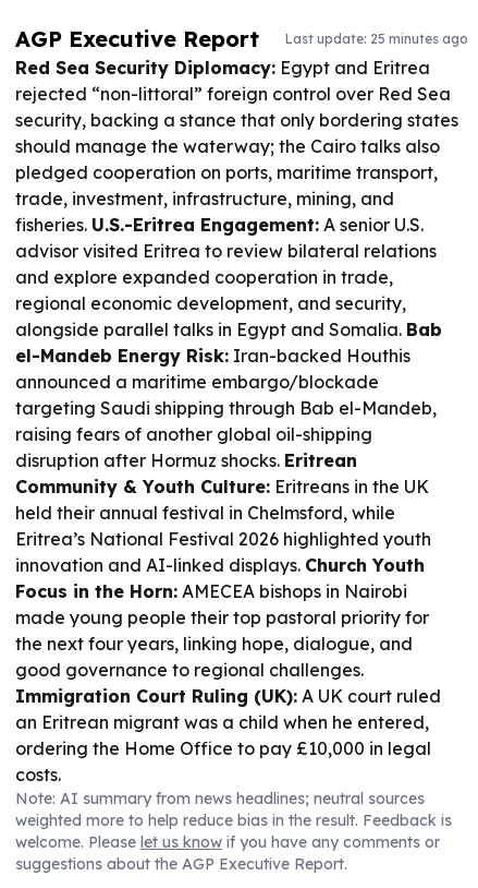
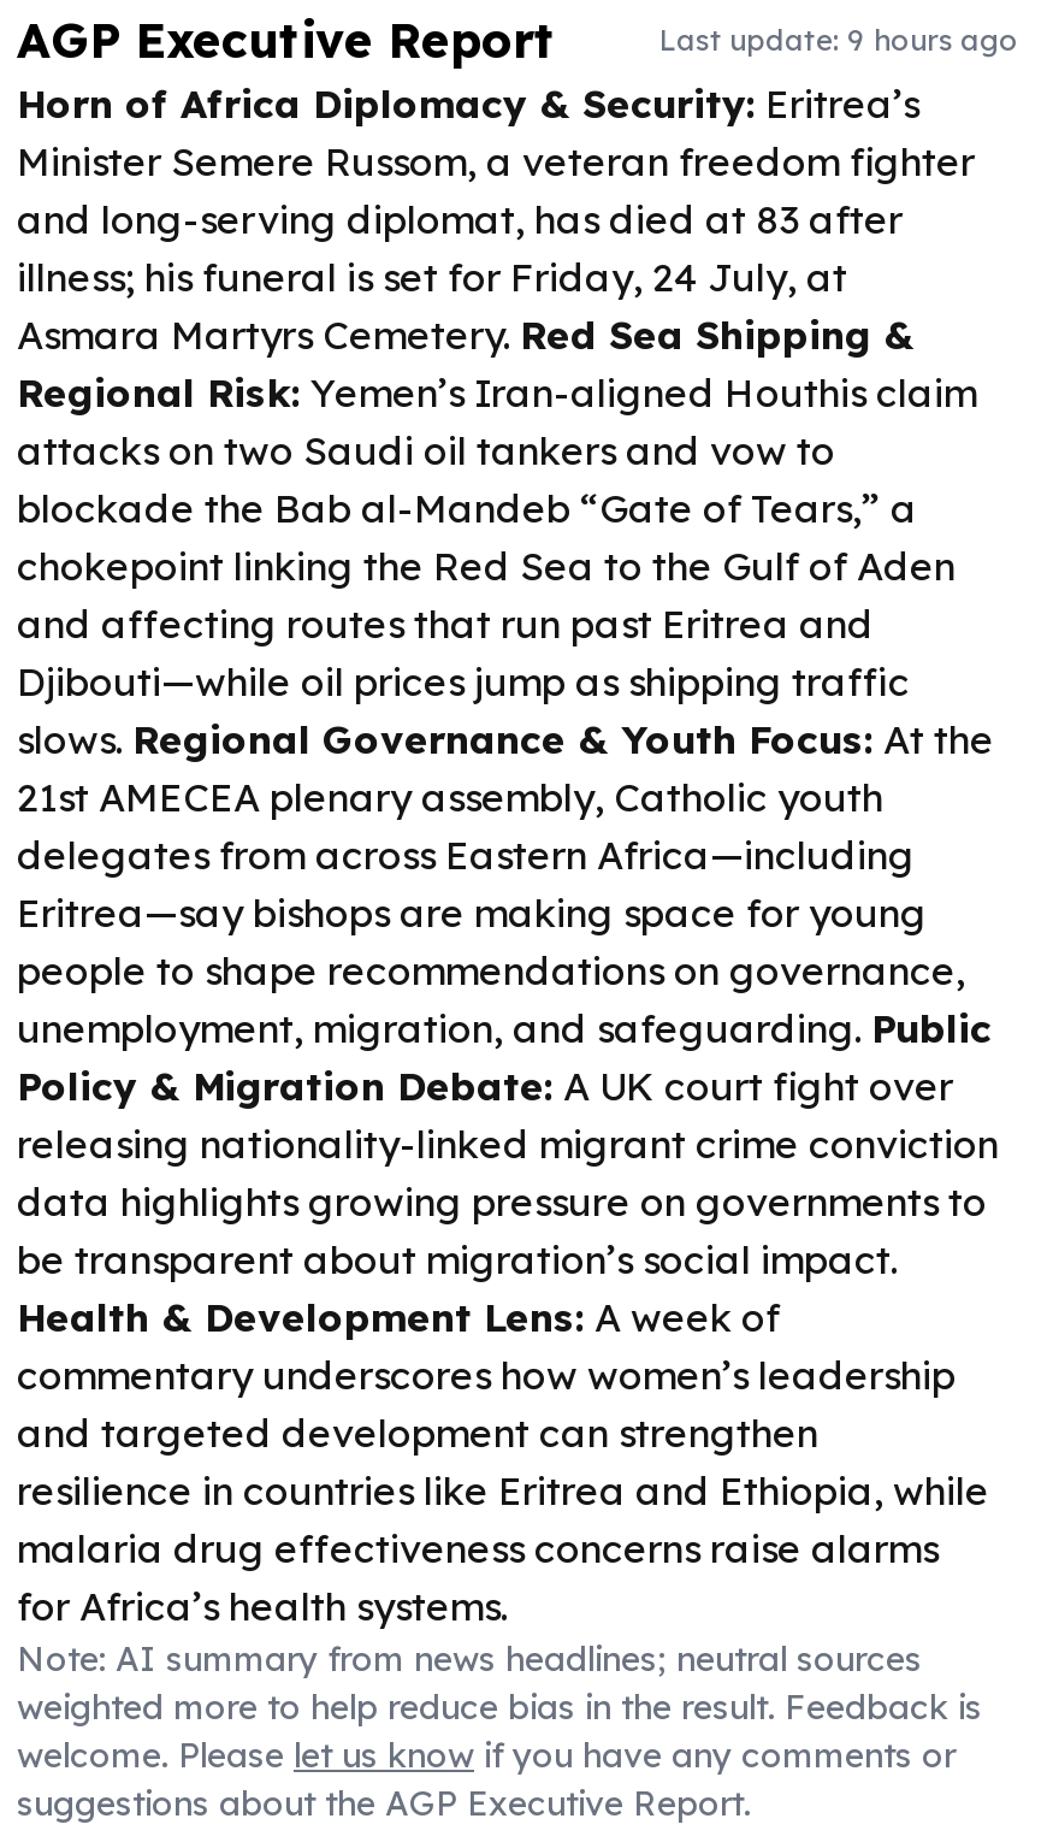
[15,31,468,785] Last update: 25 minutes ago | Red Sea Security Diplomacy: Egypt and Eritrea | rejected “non-littoral” foreign control over Red Sea | security, backing a stance that only bordering states | should manage the waterway; the Cairo talks also | pledged cooperation on ports, maritime transport, | trade, investment, infrastructure, mining, and | fisheries. U.S.-Eritrea Engagement: A senior U.S. | advisor visited Eritrea to review bilateral relations | and explore expanded cooperation in trade, | regional economic development, and security, | alongside parallel talks in Egypt and Somalia. Bab | el-Mandeb Energy Risk: Iran-backed Houthis | announced a maritime embargo/blockade | targeting Saudi shipping through Bab el-Mandeb, | raising fears of another global oil-shipping | disruption after Hormuz shocks. Eritrean | Community & Youth Culture: Eritreans in the UK | held their annual festival in Chelmsford, while | Eritrea’s National Festival 2026 highlighted youth | innovation and AI-linked displays. Church Youth | Focus in the Horn: AMECEA bishops in Nairobi | made young people their top pastoral priority for | the next four years, linking hope, dialogue, and | good governance to regional challenges. | Immigration Court Ruling (UK): A UK court ruled | an Eritrean migrant was a child when he entered, | ordering the Home Office to pay £10,000 in legal | costs. -> [17,22,1018,1630] Last update: 9 hours ago | Horn of Africa Diplomacy & Security: Eritrea’s | Minister Semere Russom, a veteran freedom fighter | and long-serving diplomat, has died at 83 after | illness; his funeral is set for Friday, 24 July, at | Asmara Martyrs Cemetery. Red Sea Shipping & | Regional Risk: Yemen’s Iran-aligned Houthis claim | attacks on two Saudi oil tankers and vow to | blockade the Bab al-Mandeb “Gate of Tears,” a | chokepoint linking the Red Sea to the Gulf of Aden | and affecting routes that run past Eritrea and | Djibouti—while oil prices jump as shipping traffic | slows. Regional Governance & Youth Focus: At the | 21st AMECEA plenary assembly, Catholic youth | delegates from across Eastern Africa—including | Eritrea—say bishops are making space for young | people to shape recommendations on governance, | unemployment, migration, and safeguarding. Public | Policy & Migration Debate: A UK court fight over | releasing nationality-linked migrant crime conviction | data highlights growing pressure on governments to | be transparent about migration’s social impact. | Health & Development Lens: A week of | commentary underscores how women’s leadership | and targeted development can strengthen | resilience in countries like Eritrea and Ethiopia, while | malaria drug effectiveness concerns raise alarms | for Africa’s health systems.

